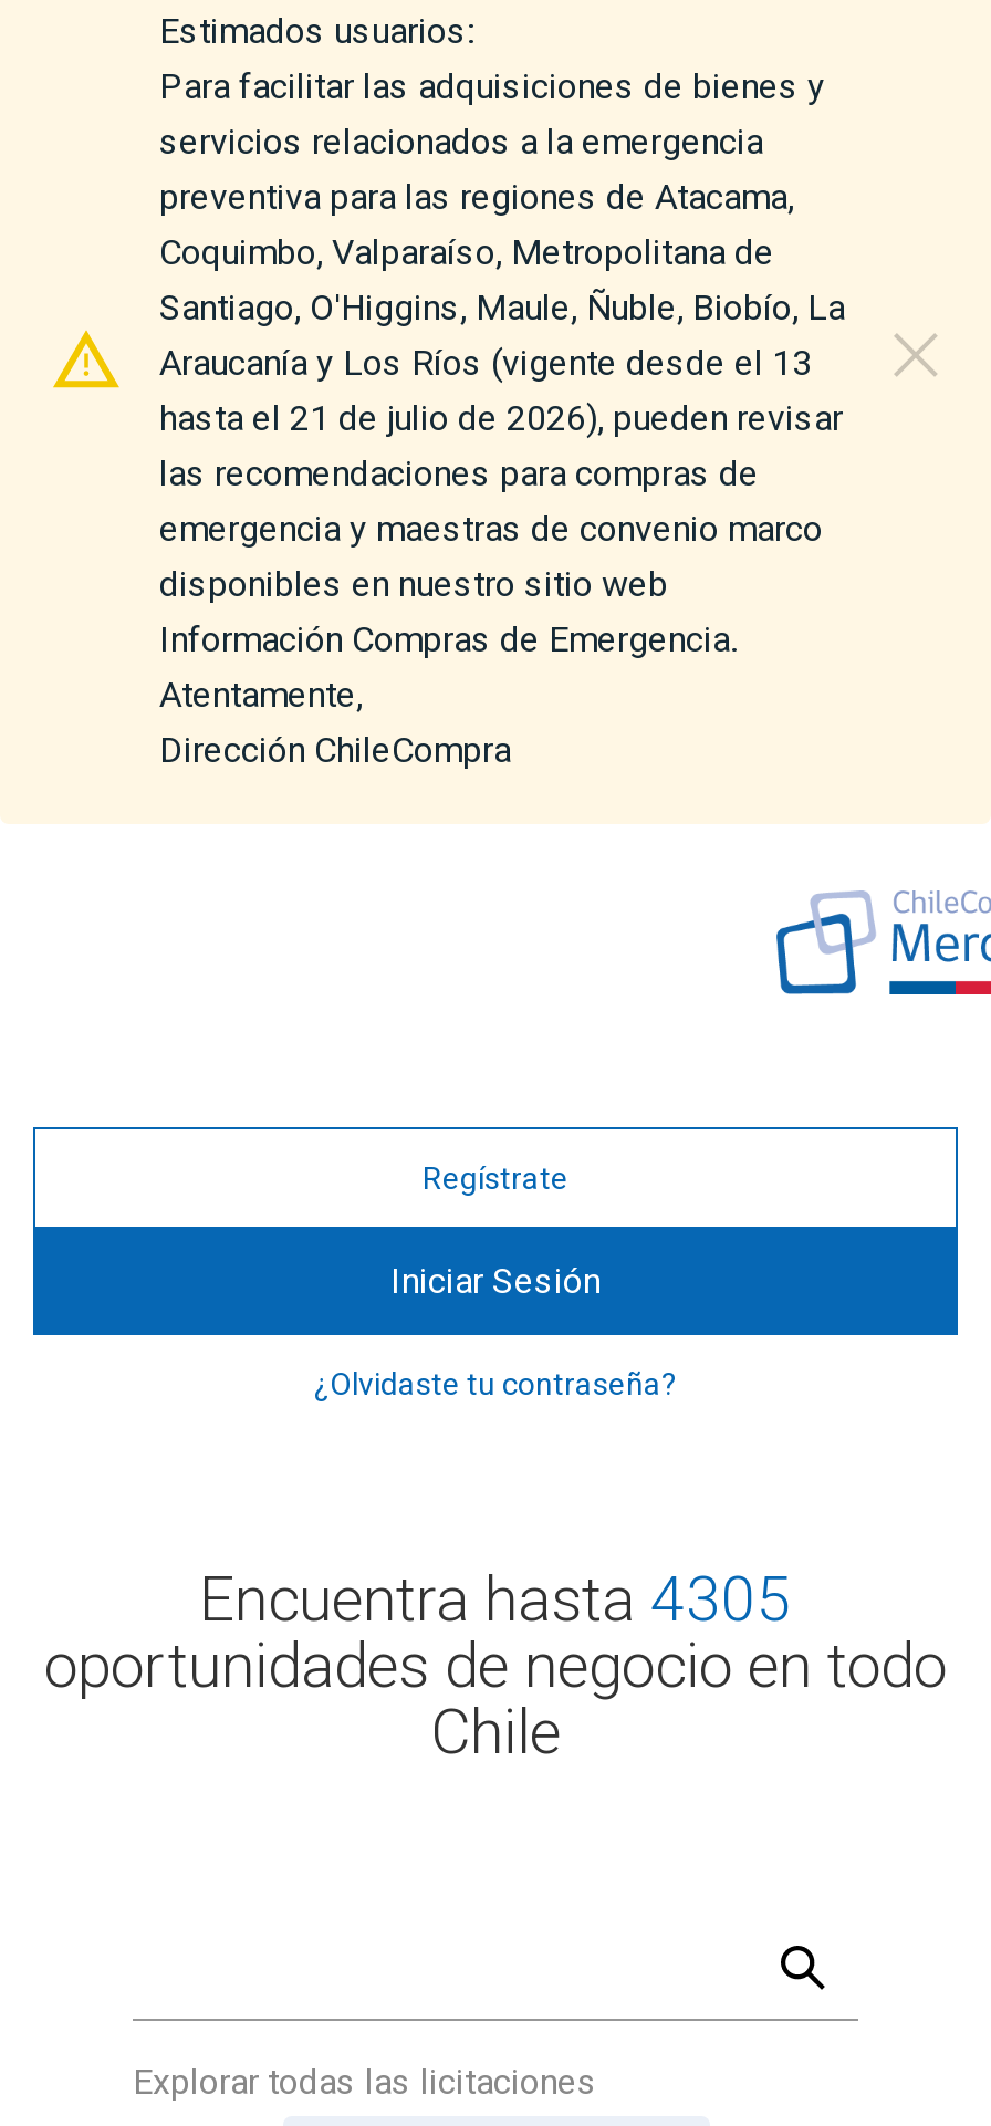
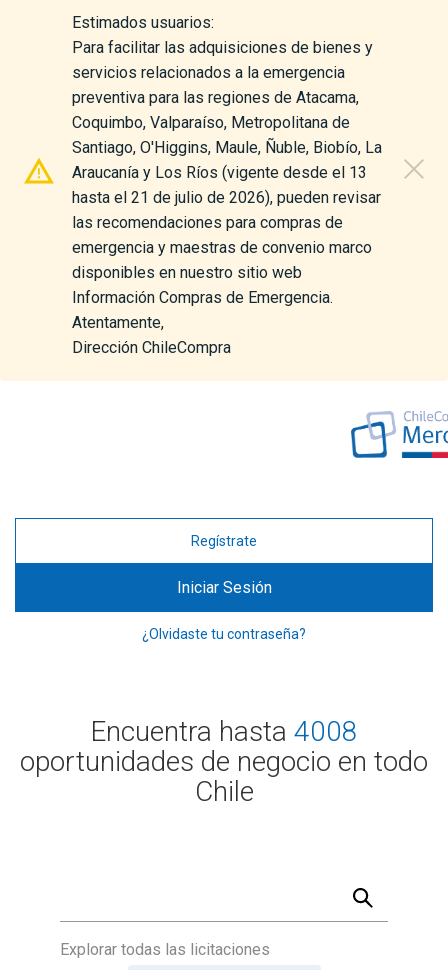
[199,1563,792,1636] Encuentra hasta 4305 -> [90,715,358,748] Encuentra hasta 4008

